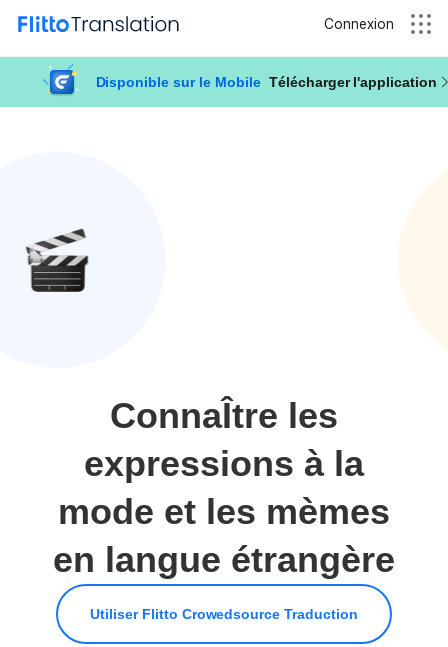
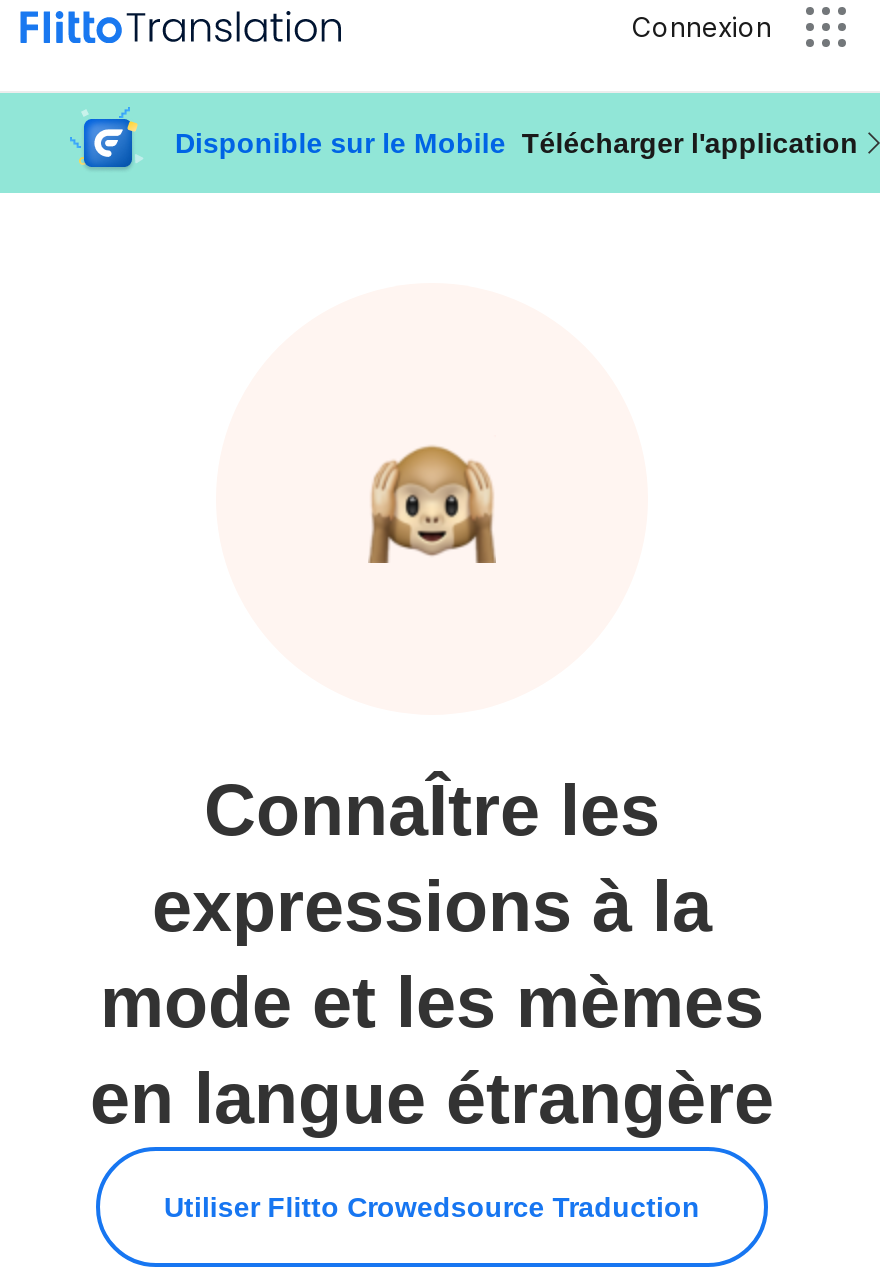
none -> [366,443,498,567] [image]
[25,227,90,293] [image] -> none

